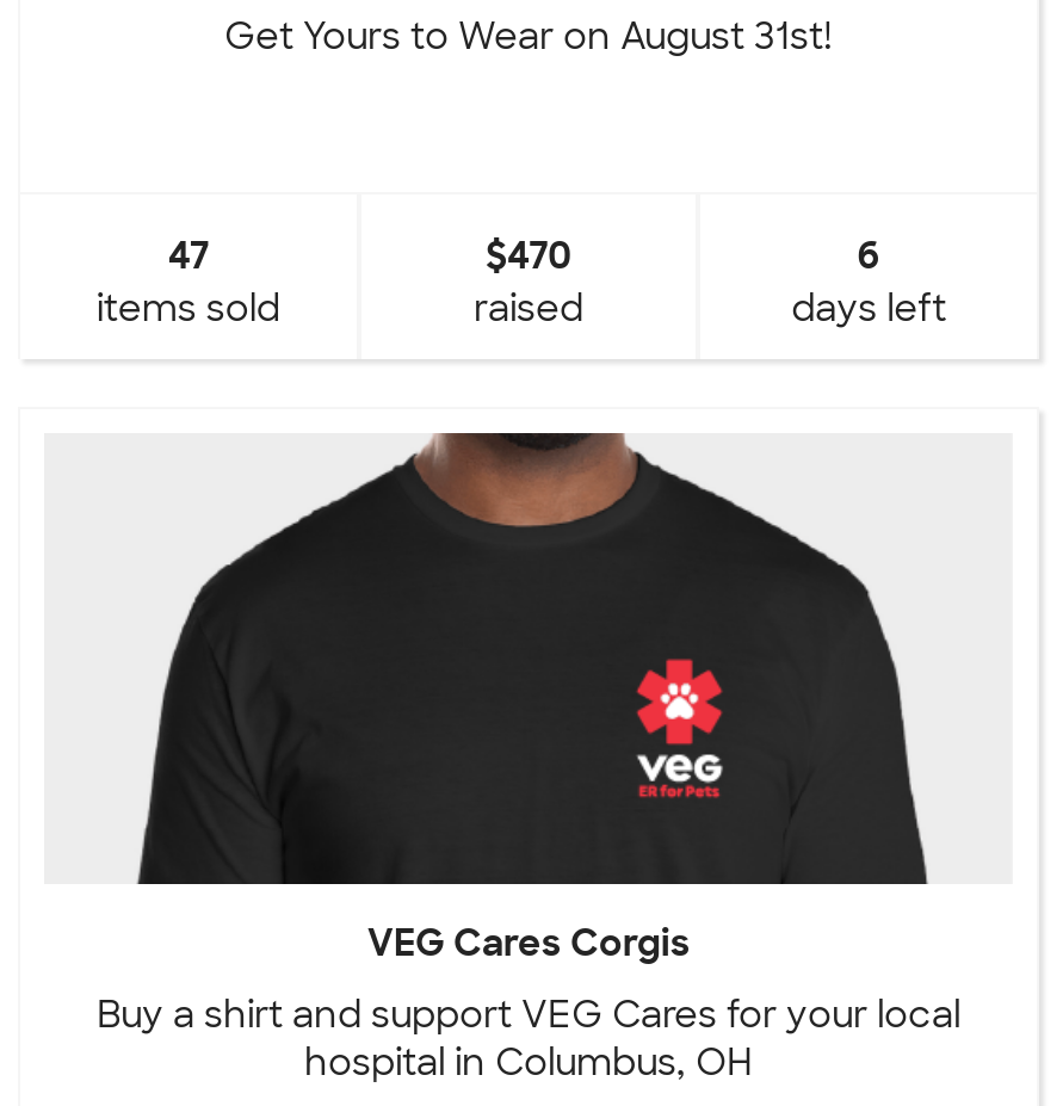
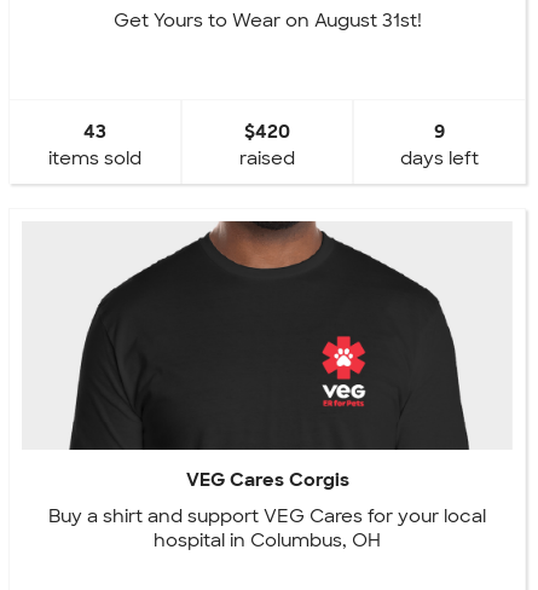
[168,231,208,279] 47 -> [83,120,106,144] 43
[486,231,571,279] $470 -> [244,120,290,144] $420
[857,231,881,279] 6 -> [434,120,445,144] 9

